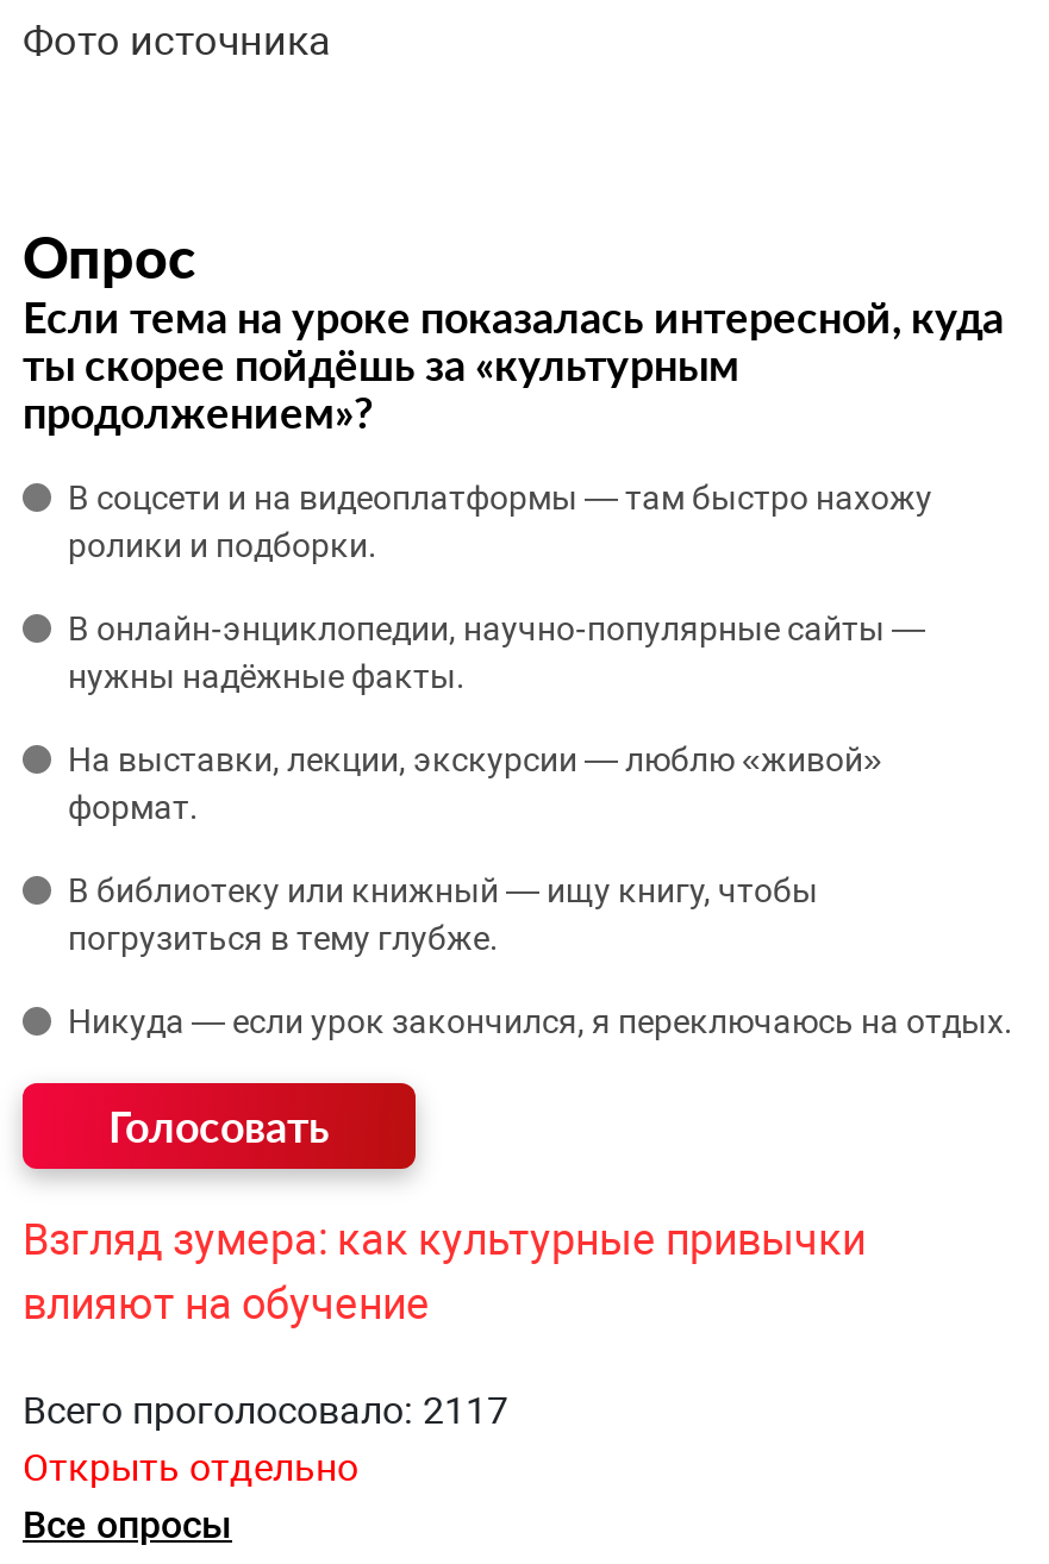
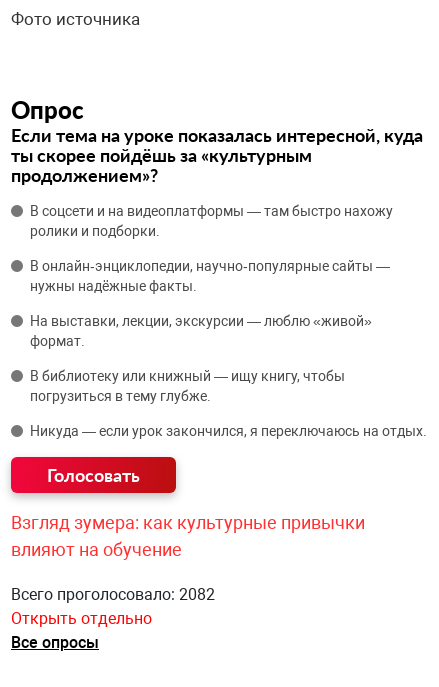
[23,1387,508,1432] Всего проголосовало: 2117 -> [11,585,215,604] Всего проголосовало: 2082

